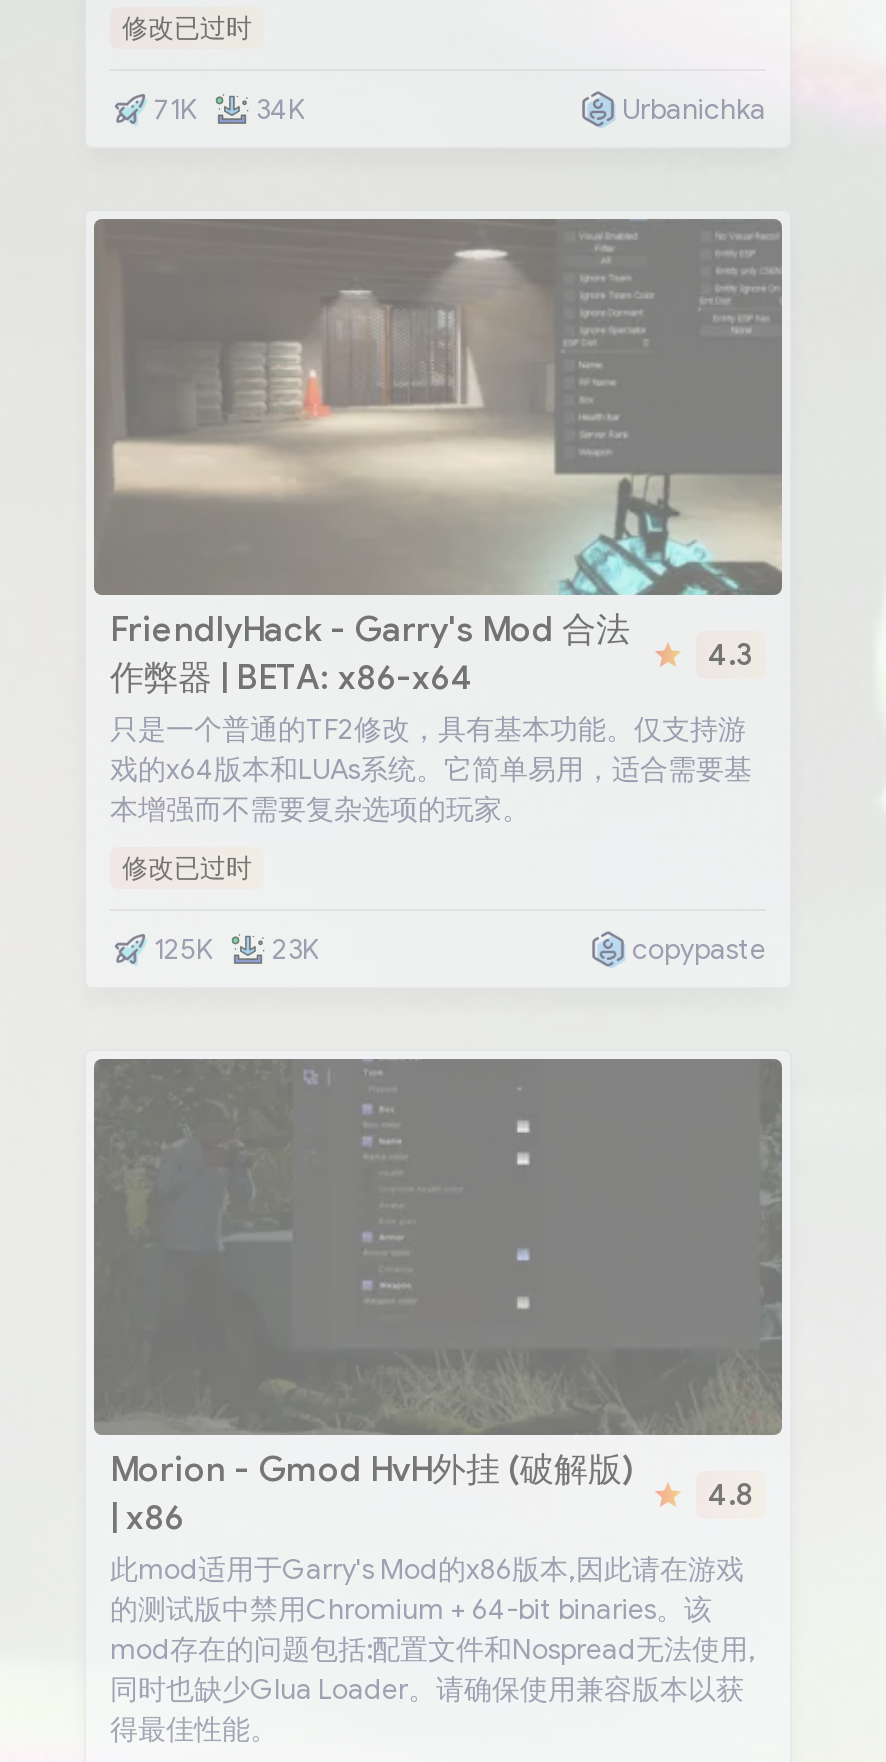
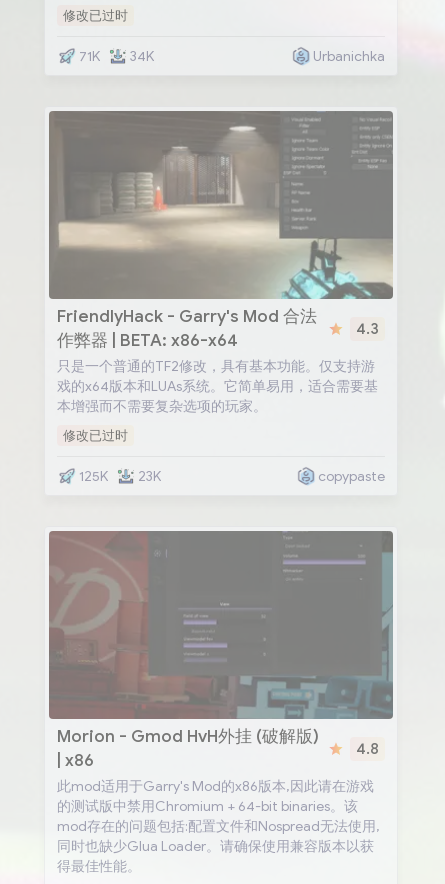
none -> [49,531,393,720] [image]

